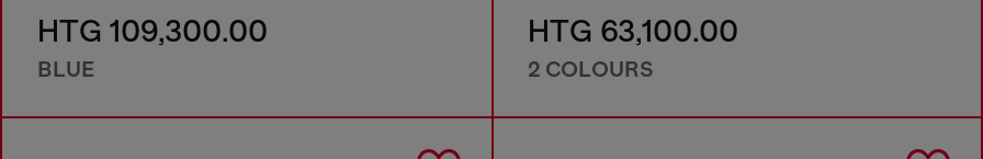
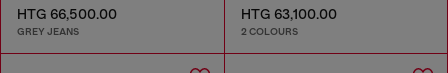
[37,12,268,83] HTG 109,300.00 | BLUE -> [17,6,117,38] HTG 66,500.00 | GREY JEANS

